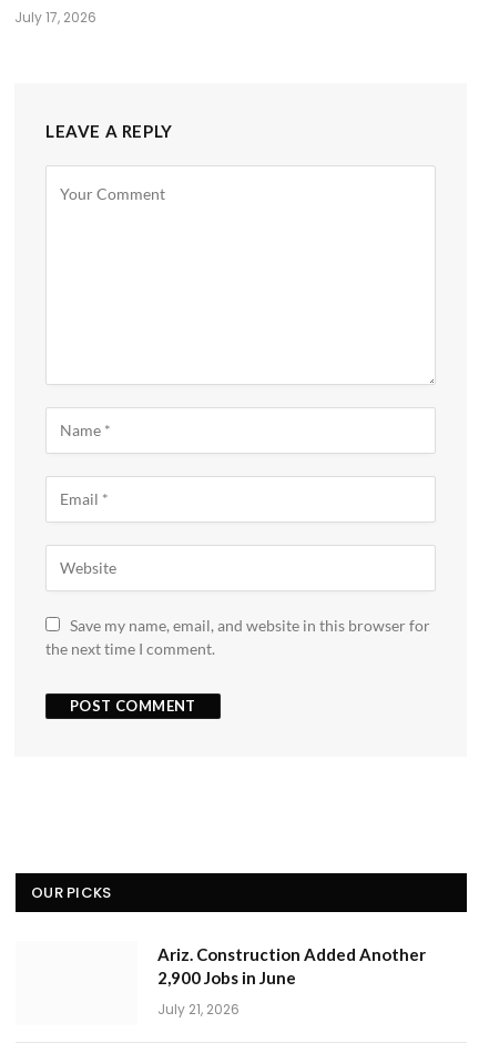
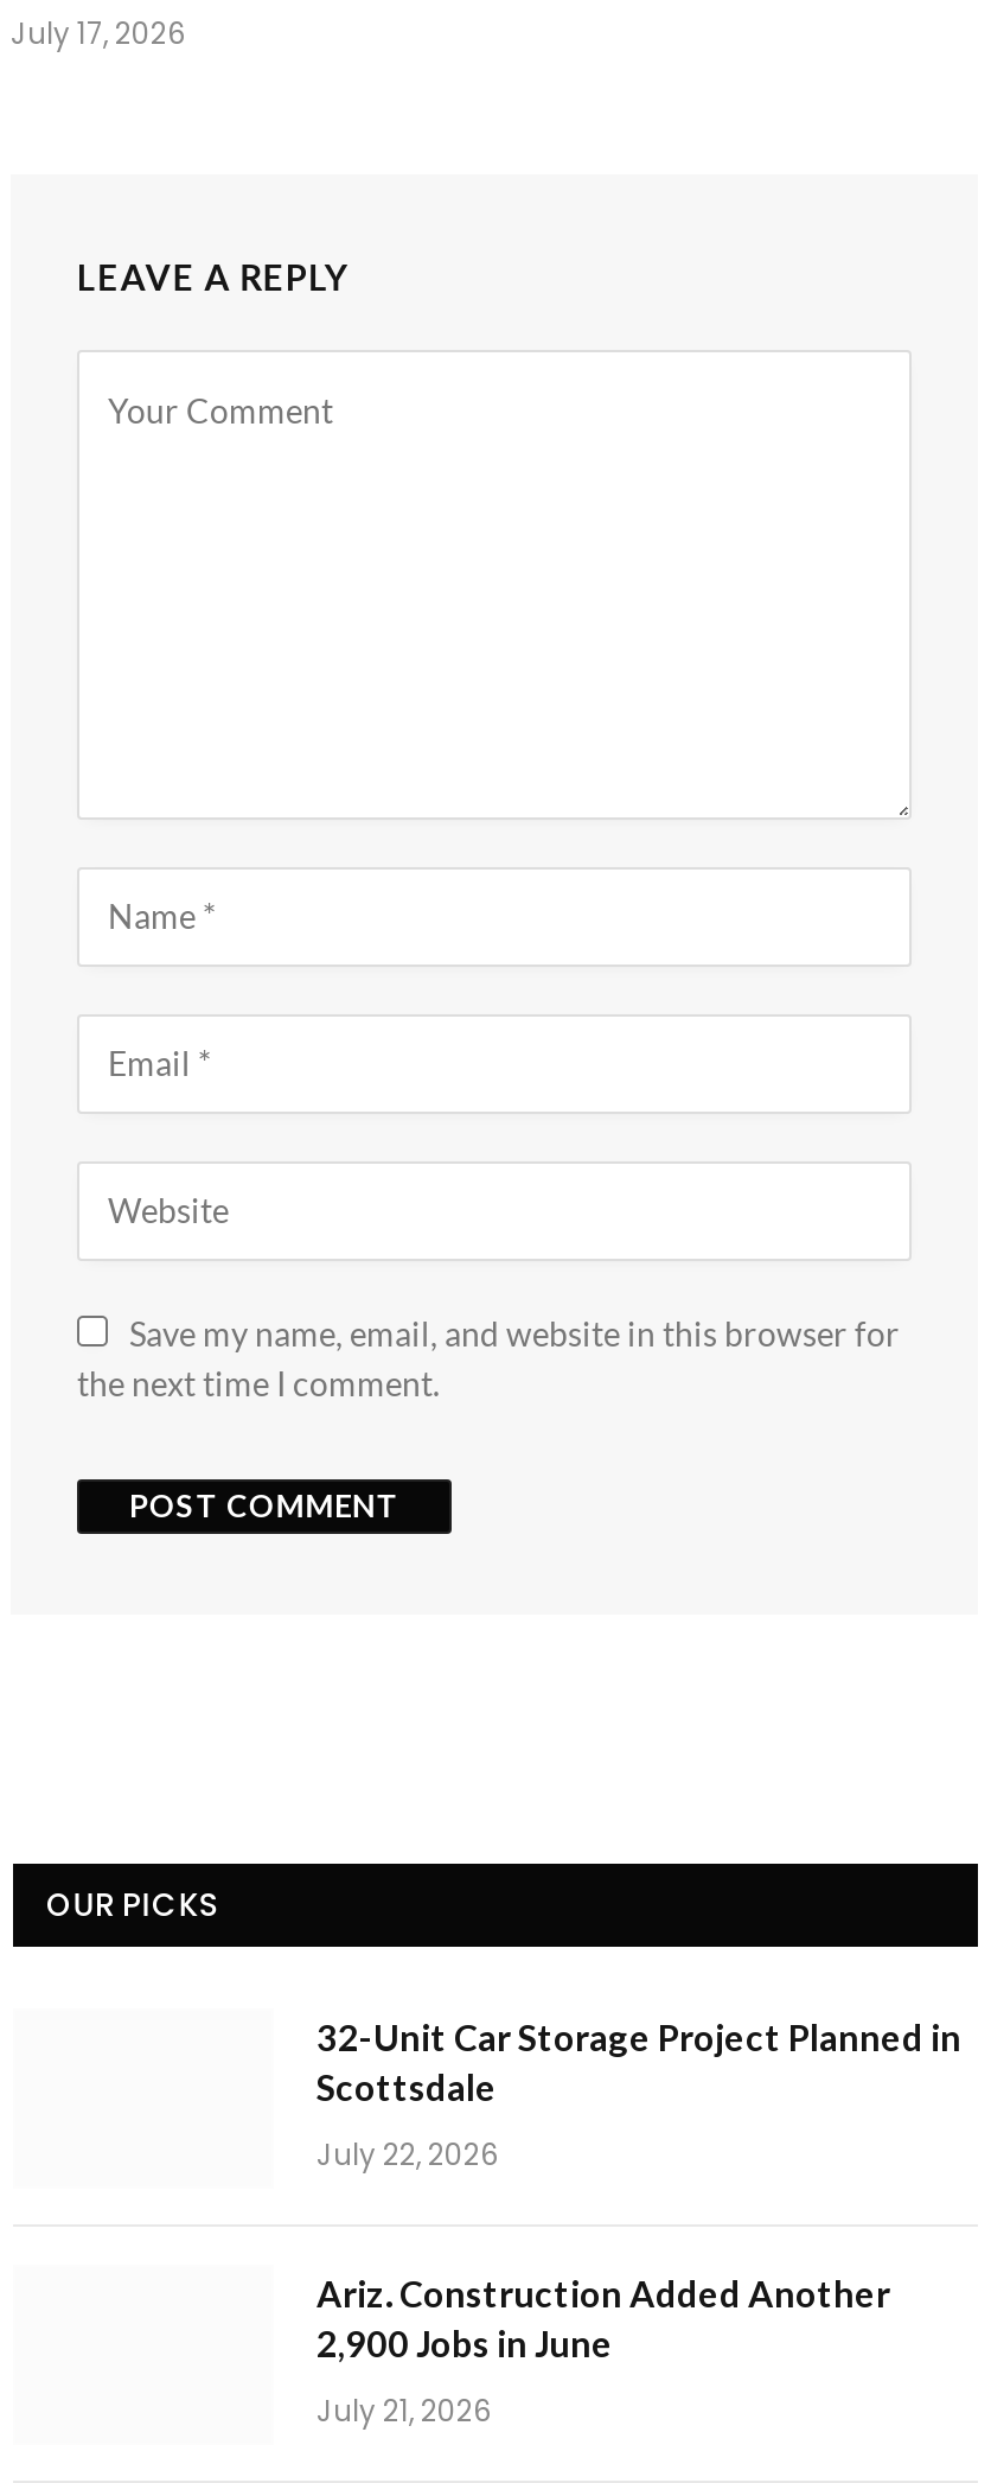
none -> [317,2014,961,2173] 32-Unit Car Storage Project Planned in | Scottsdale | July 22, 2026

